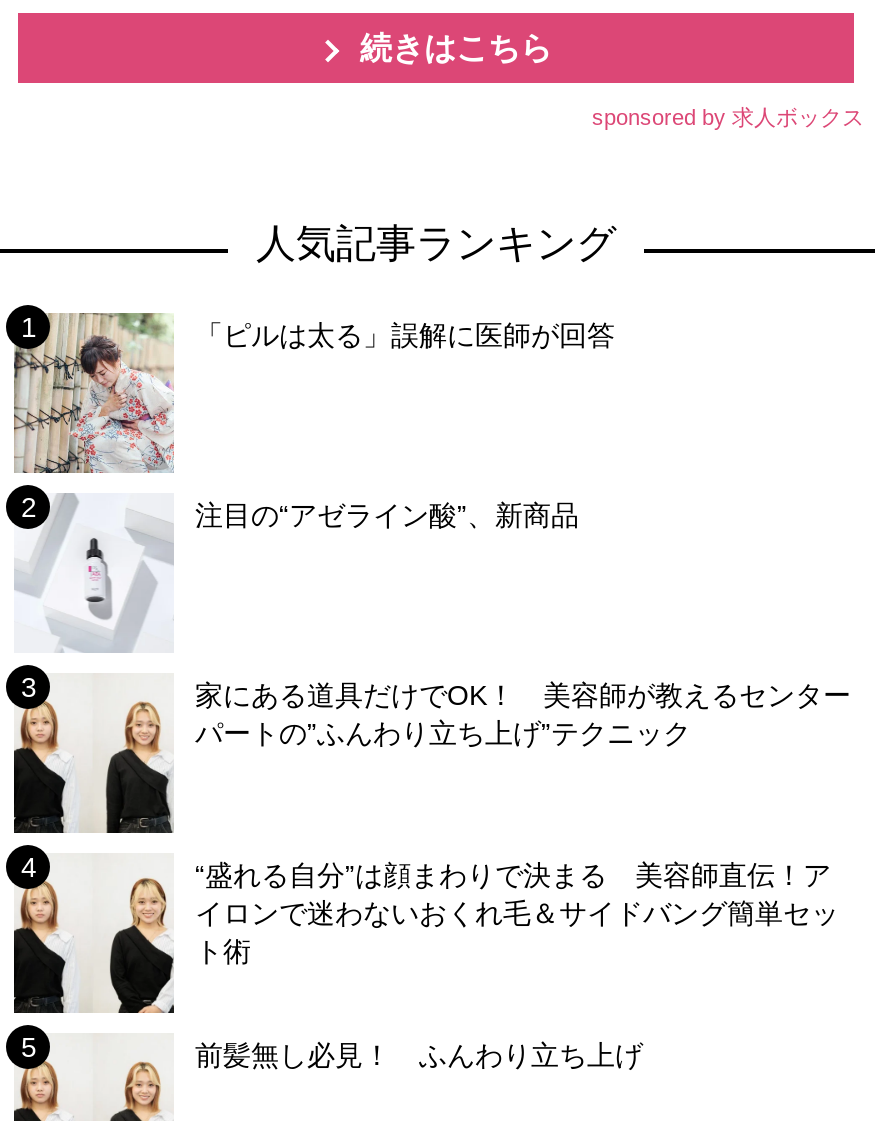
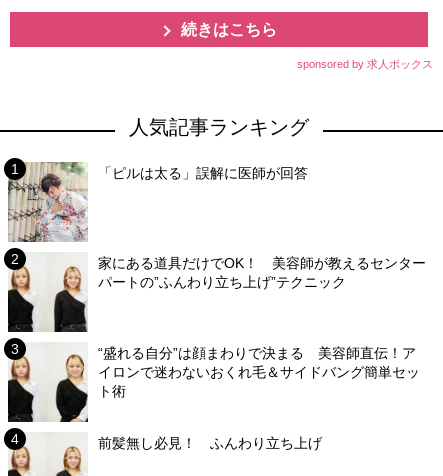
[14,499,579,653] [image] | 注目の“アゼライン酸”、新商品 -> none

